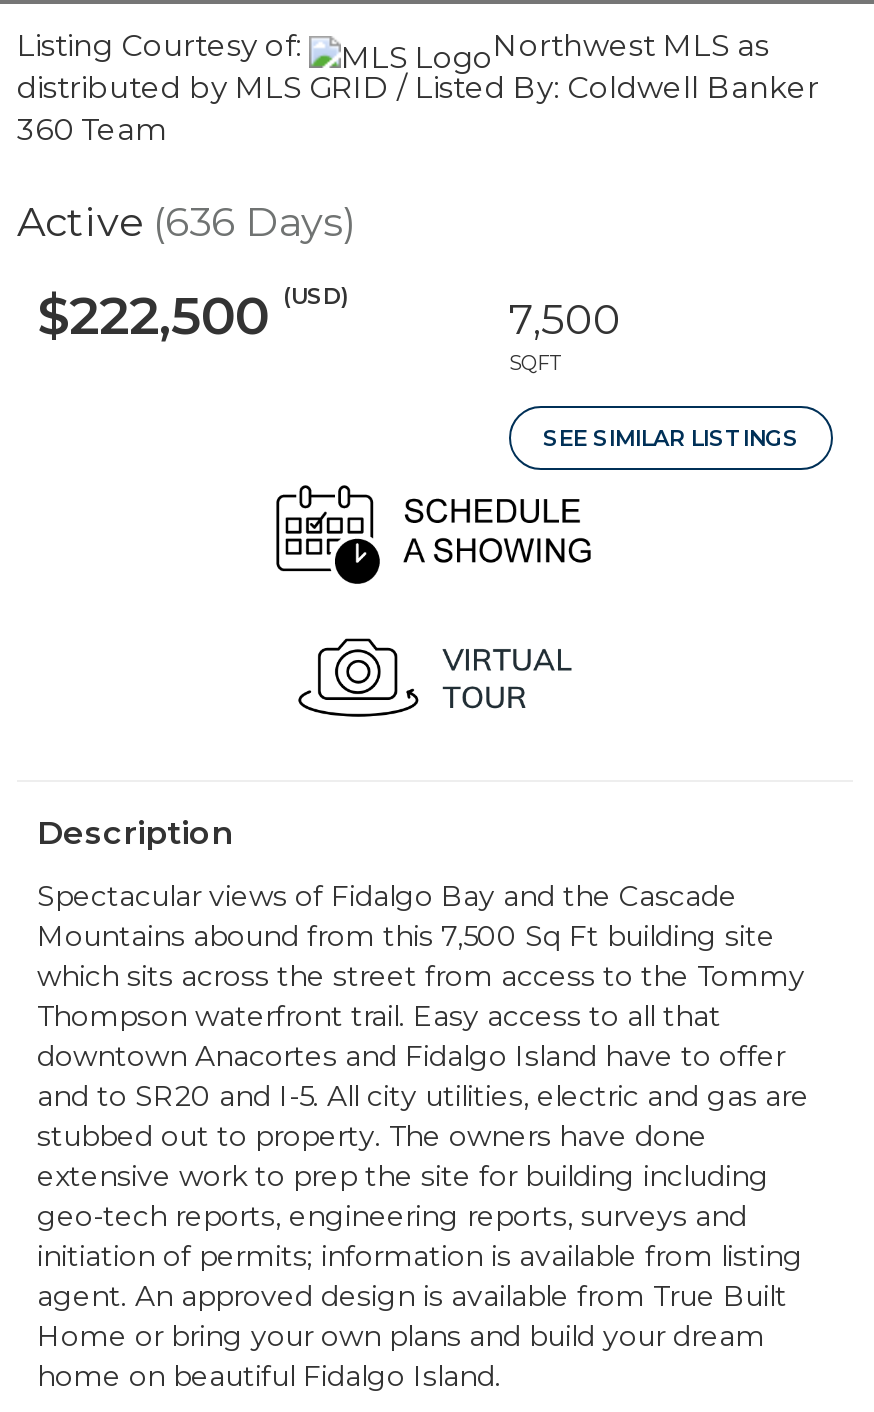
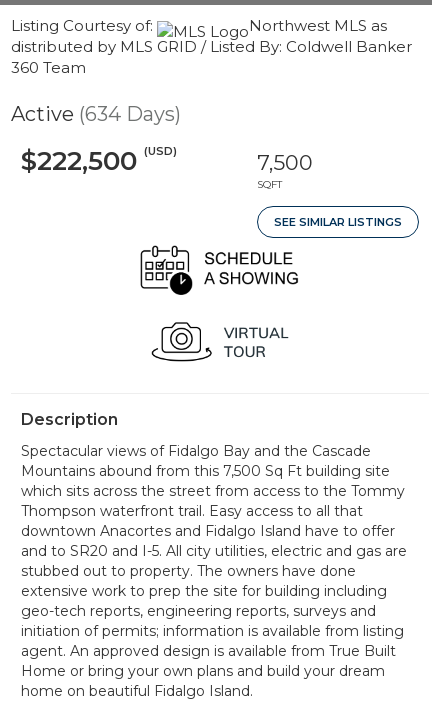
[17,198,355,246] Active (636 Days) -> [11,102,181,126] Active (634 Days)

